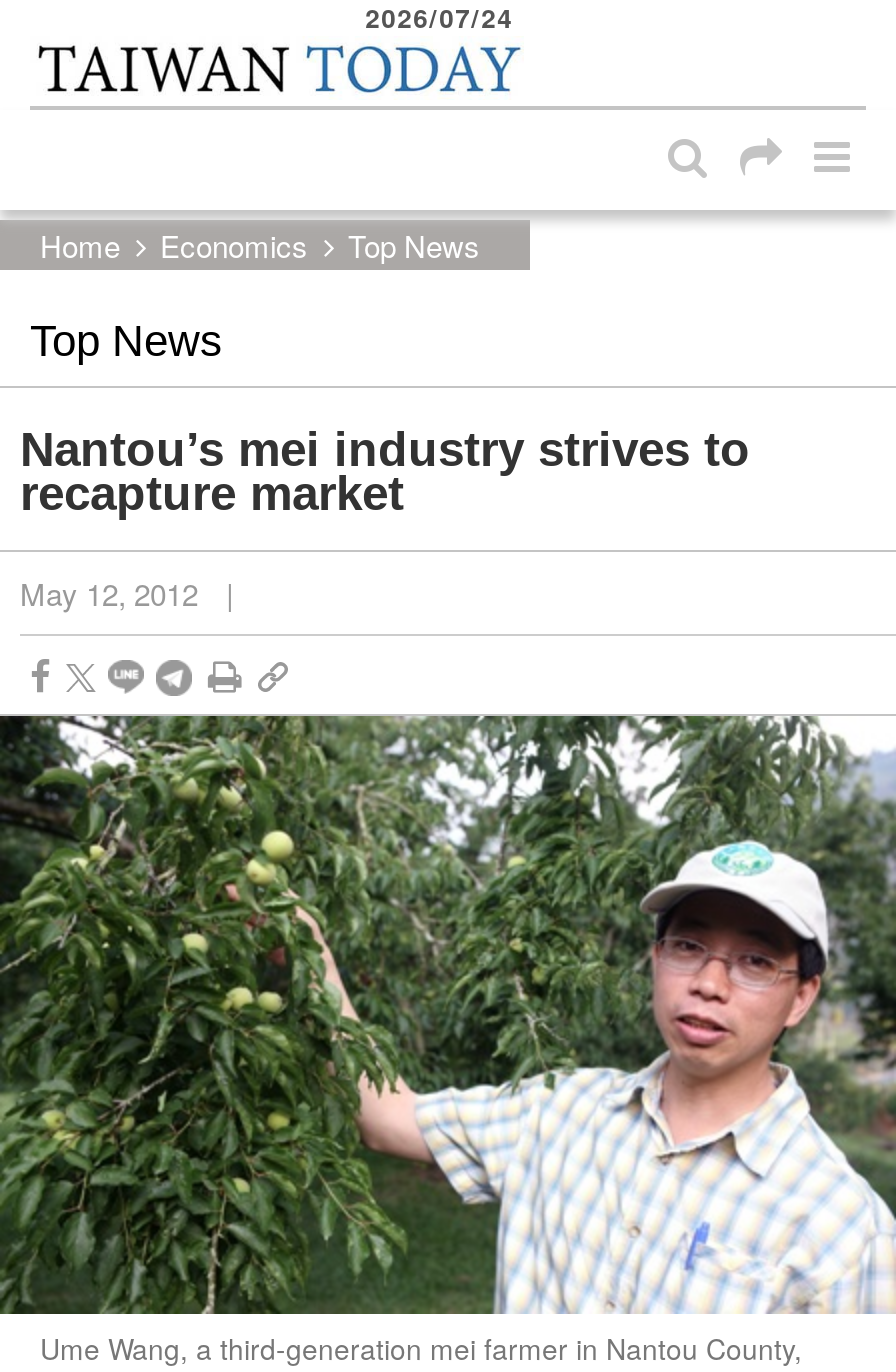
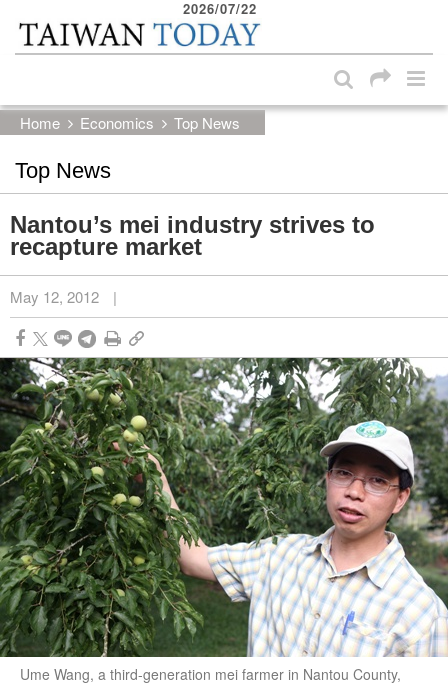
[365,0,513,36] 2026/07/24 -> [183,0,257,18] 2026/07/22

